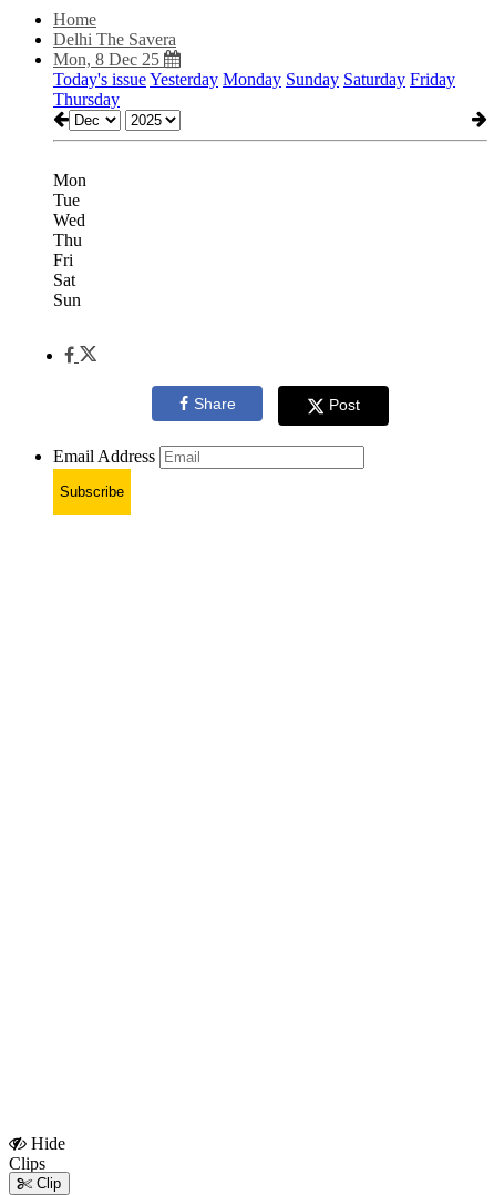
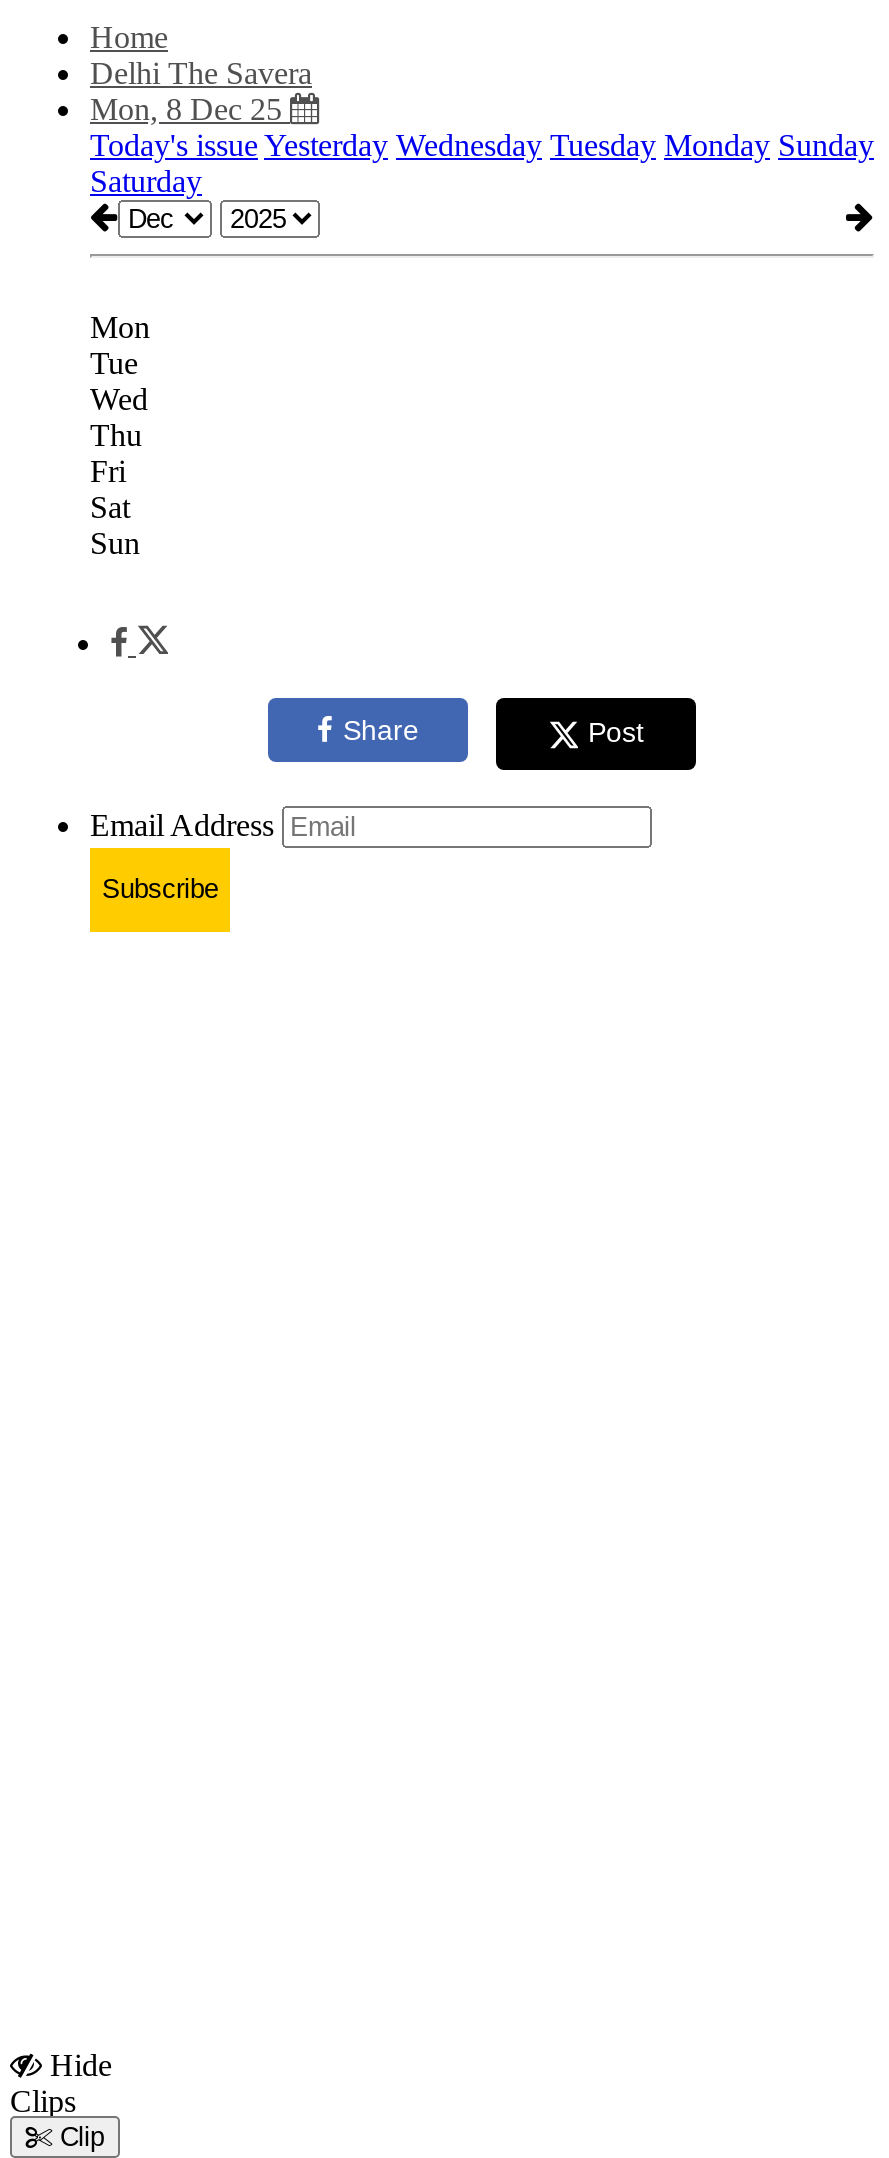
[53,70,455,109] Today's issue Yesterday Monday Sunday Saturday Friday | Thursday -> [90,128,874,198] Today's issue Yesterday Wednesday Tuesday Monday Sunday | Saturday

